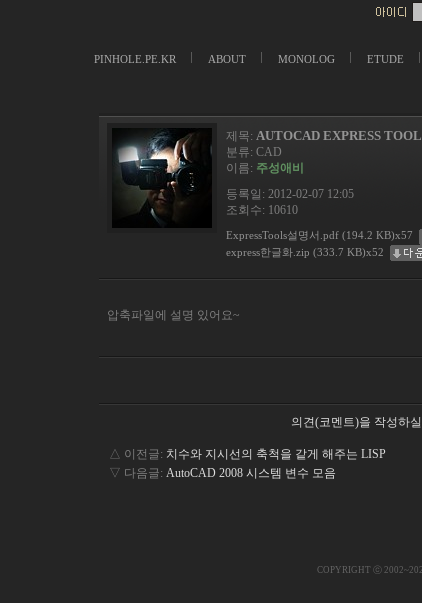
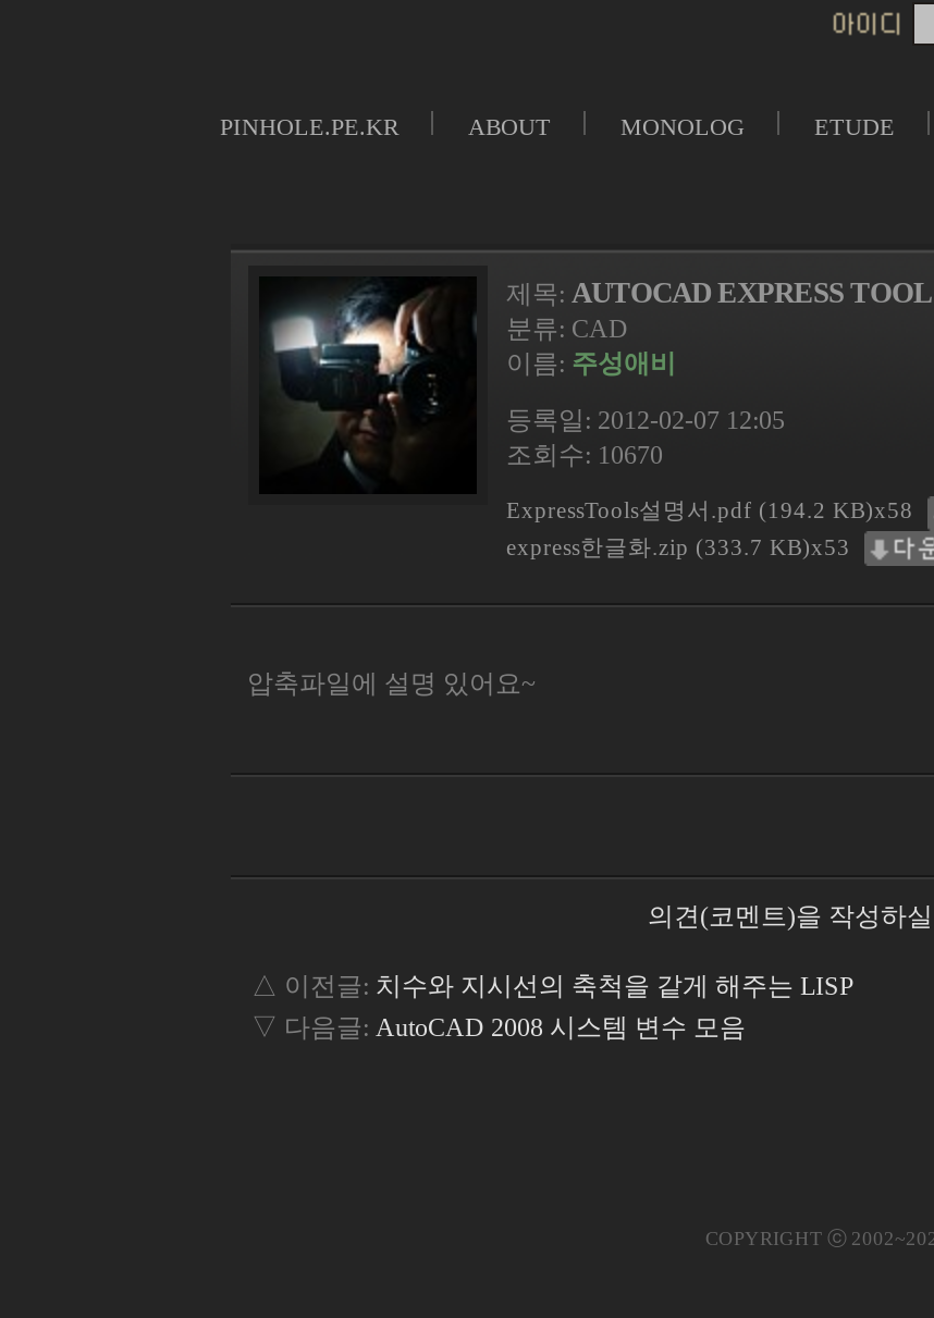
[225,203,297,217] 조회수: 10610 -> [506,440,663,470] 조회수: 10670
[225,230,418,241] ExpressTools설명서.pdf (194.2 KB)x57 -> [506,498,926,522] ExpressTools설명서.pdf (194.2 KB)x58
[225,246,389,257] express한글화.zip (333.7 KB)x52 -> [506,534,863,558] express한글화.zip (333.7 KB)x53

